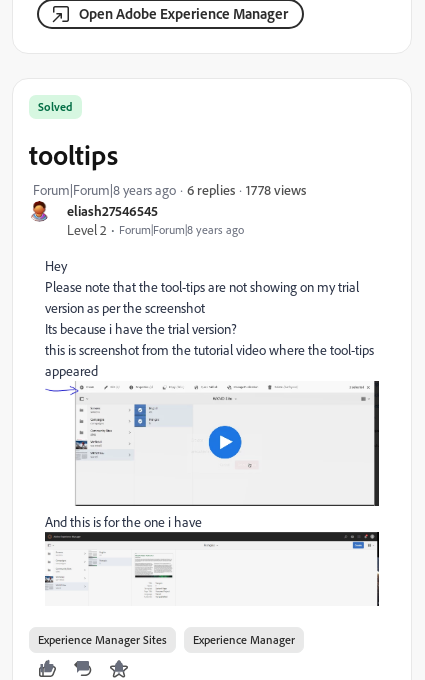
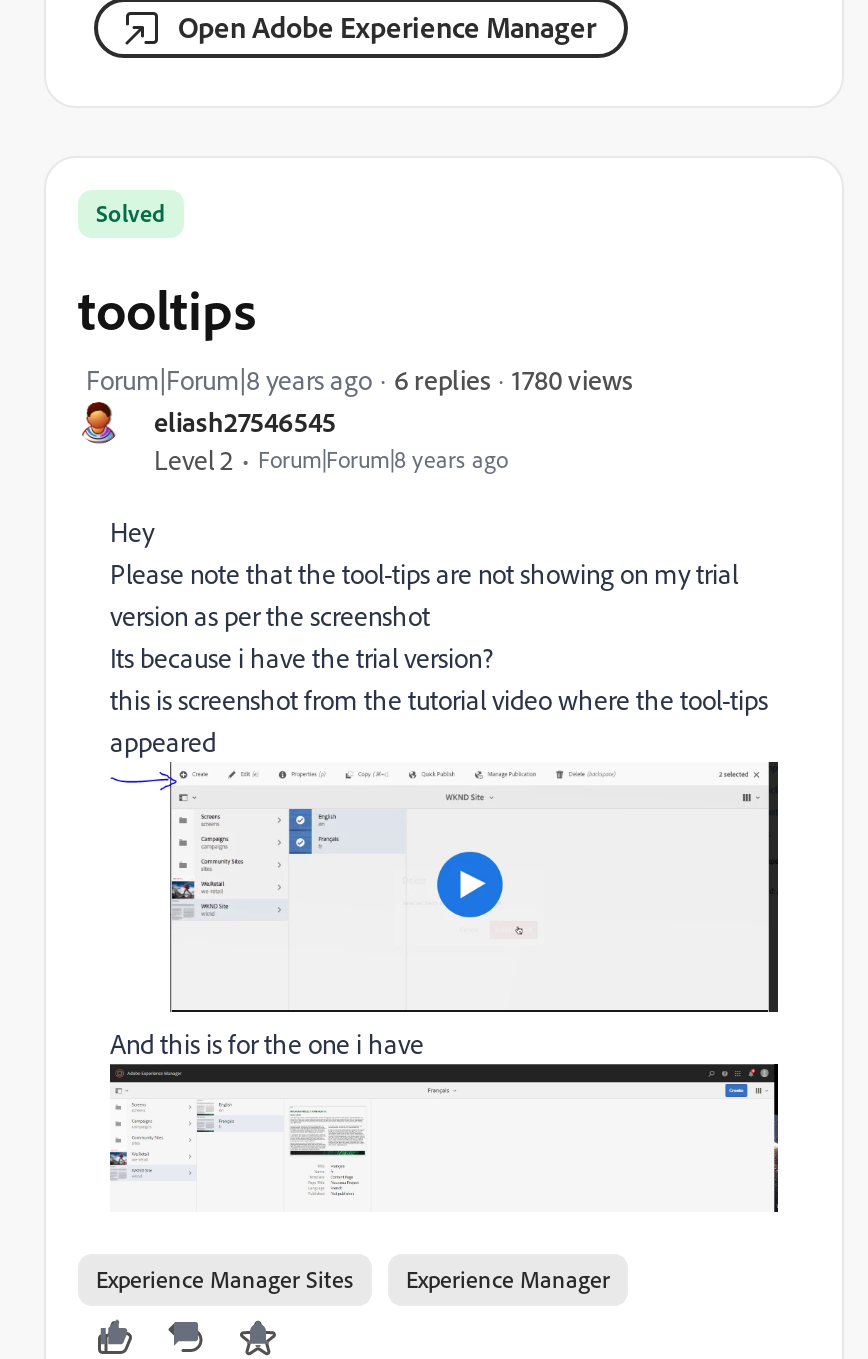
[246,180,306,197] 1778 views -> [512,361,632,395] 1780 views

